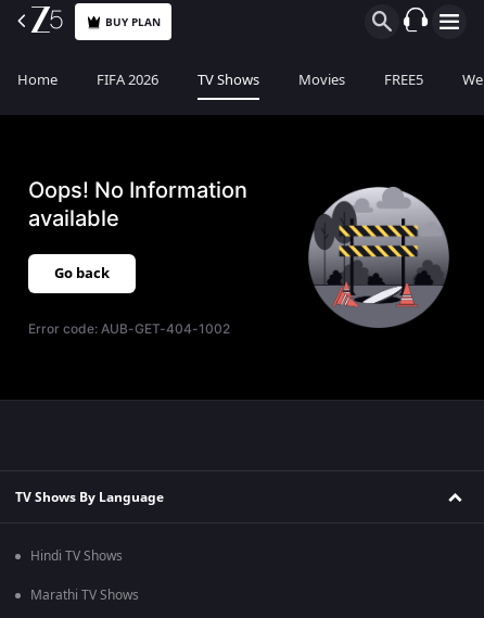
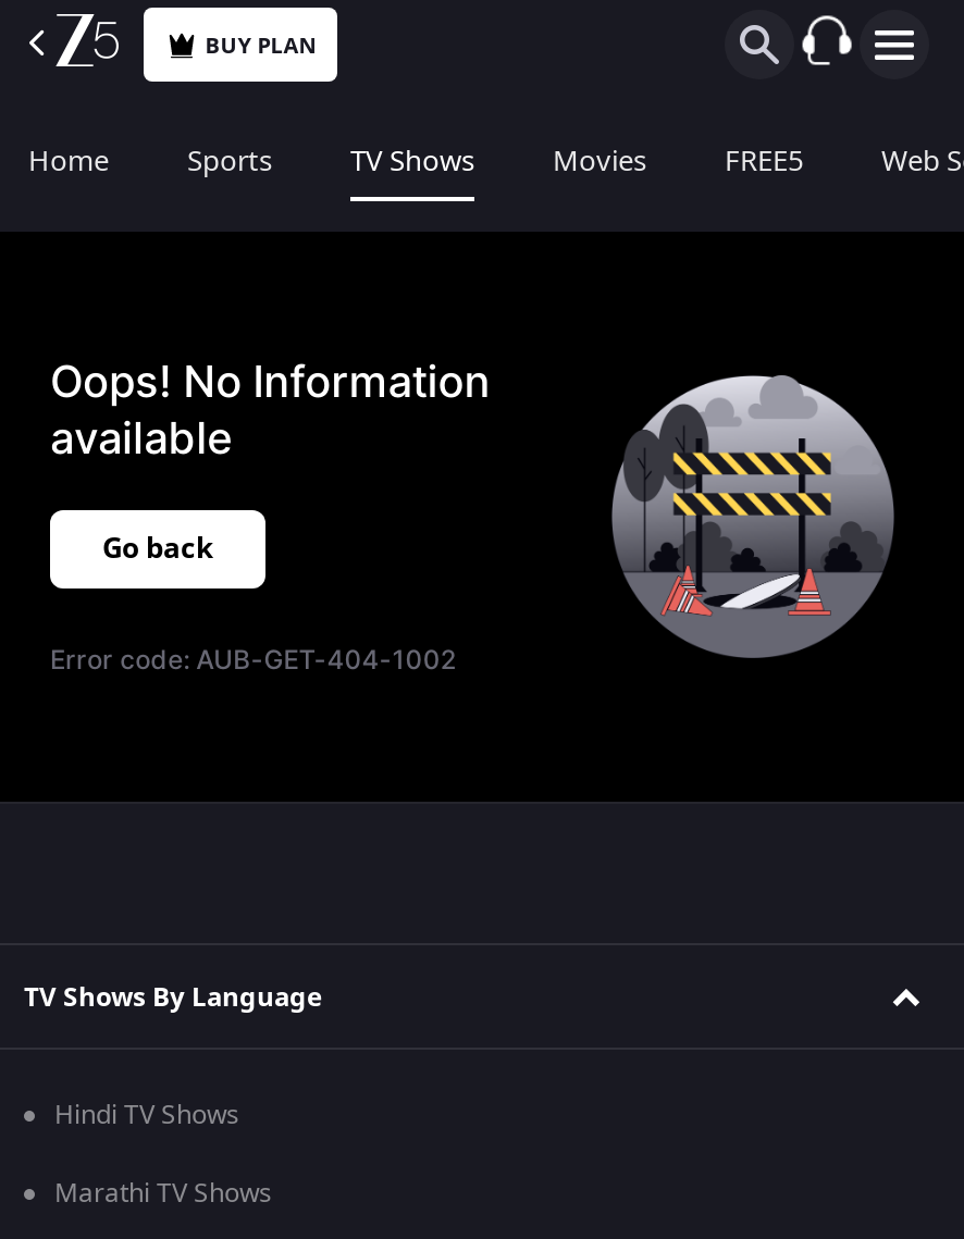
[97,70,158,90] FIFA 2026 -> [187,140,272,182] Sports

